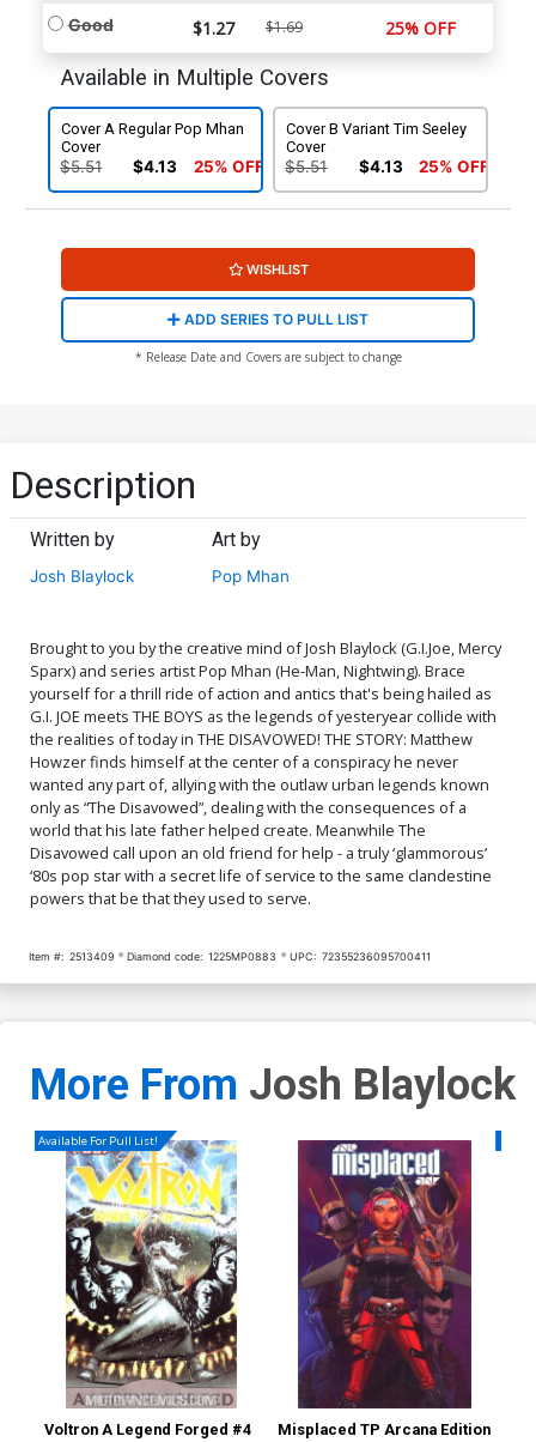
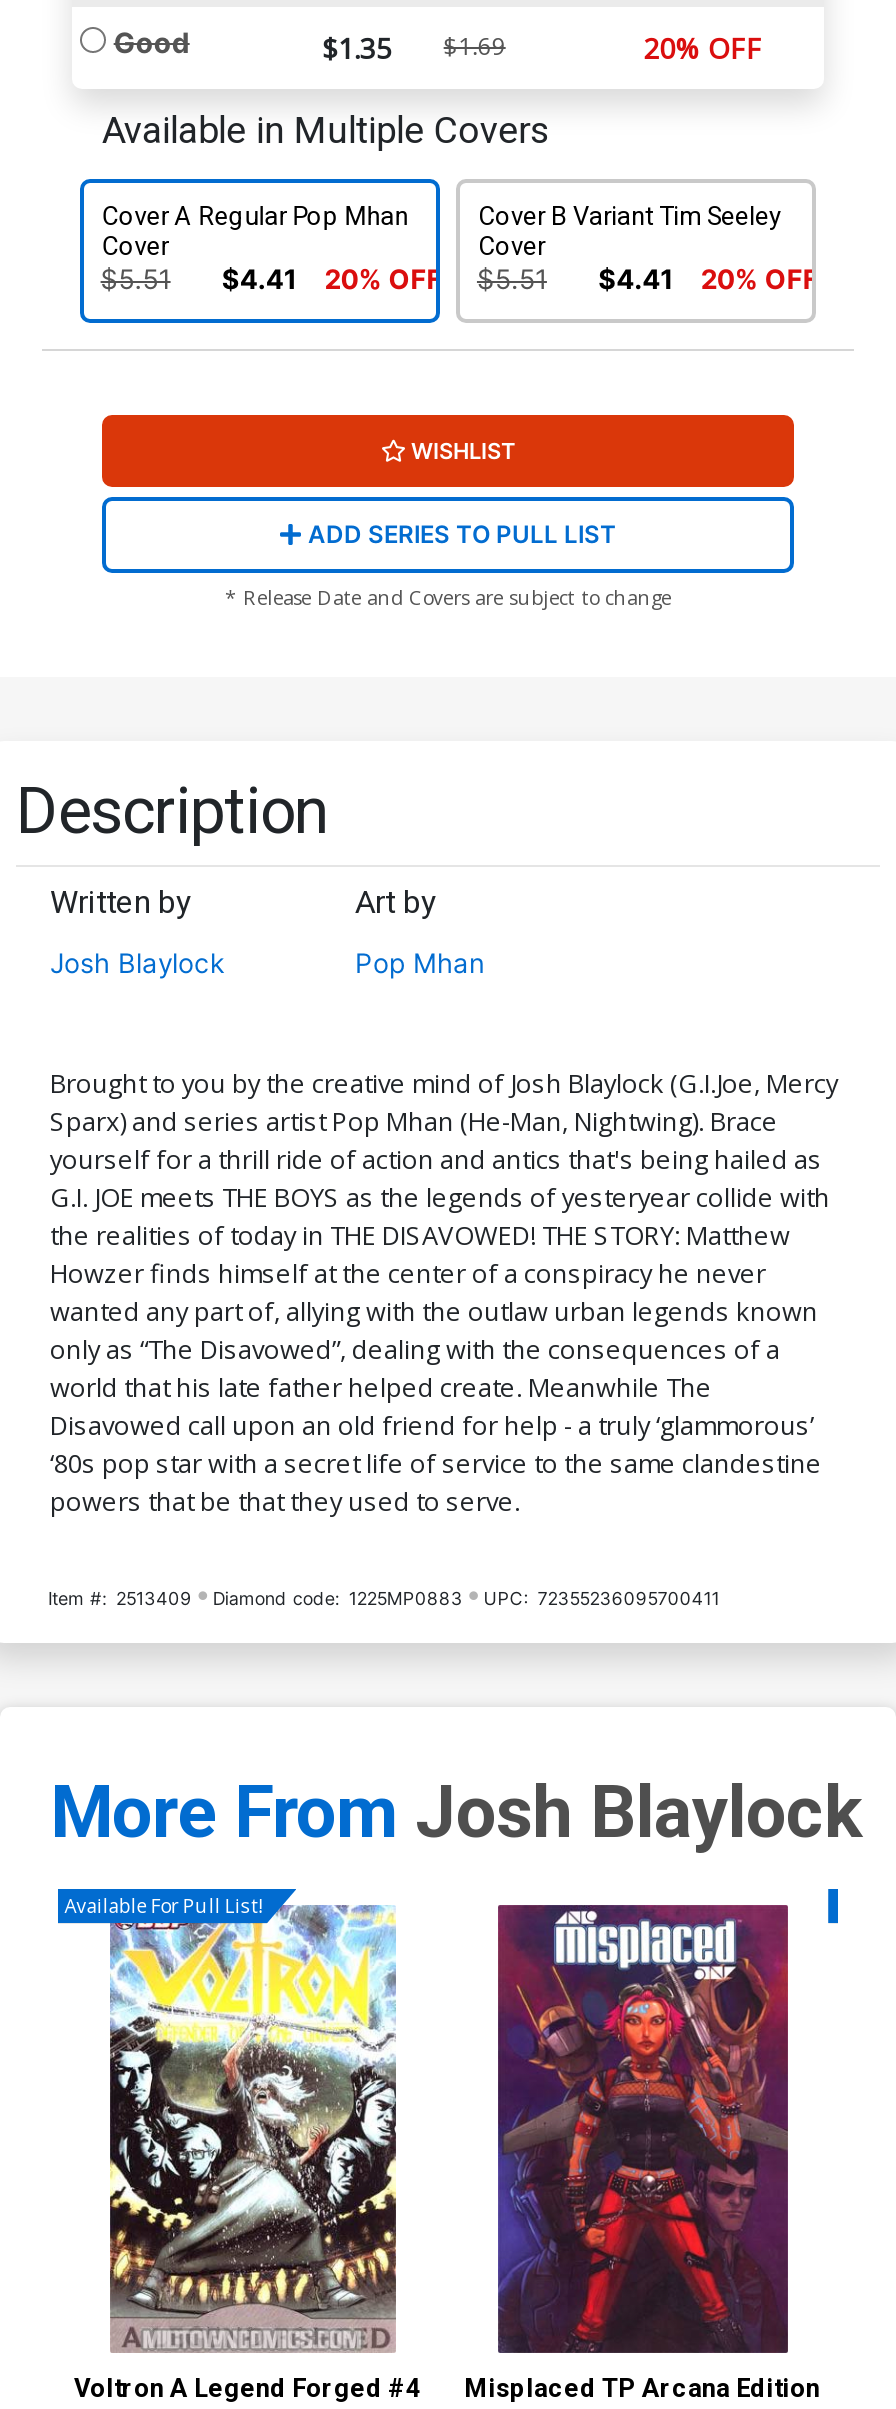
[192,17,234,40] $1.27 -> [322,29,392,67] $1.35
[385,17,456,40] 25% OFF -> [644,29,762,67] 20% OFF
[133,157,178,176] $4.13 -> [222,263,298,295] $4.41
[194,157,265,176] 25% OFF -> [324,263,442,295] 20% OFF
[358,157,403,176] $4.13 -> [598,263,674,295] $4.41
[419,157,490,176] 25% OFF -> [701,263,819,295] 20% OFF

